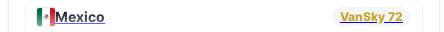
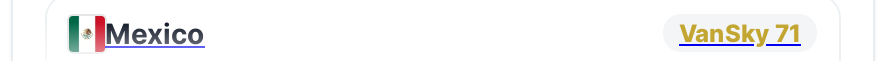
[340,9,403,24] VanSky 72 -> [679,18,801,48] VanSky 71

